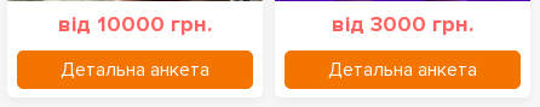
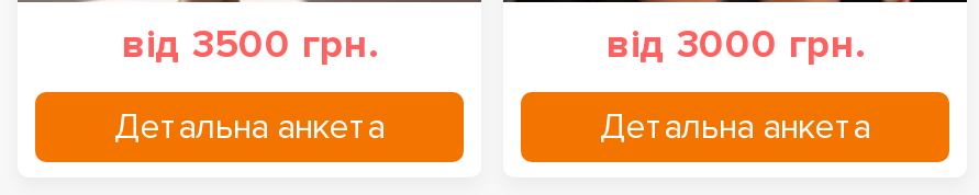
[58,11,212,37] від 10000 грн. -> [122,19,377,68] від 3500 грн.

